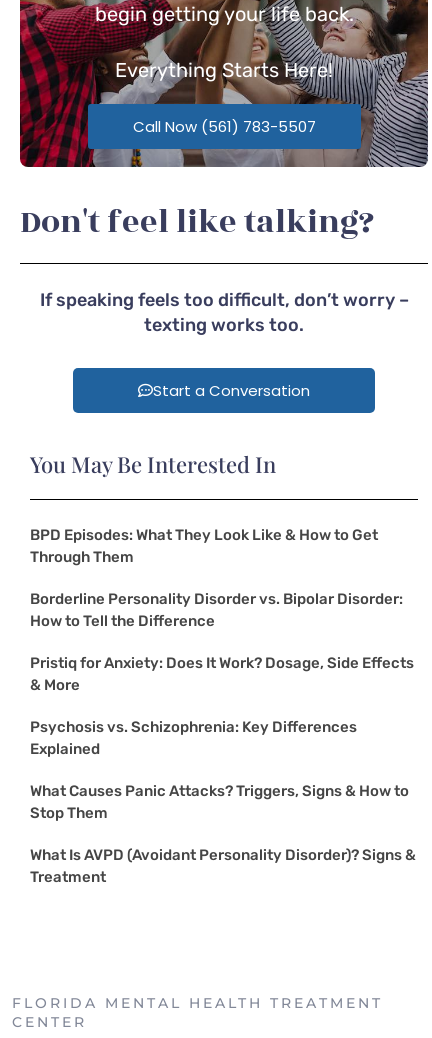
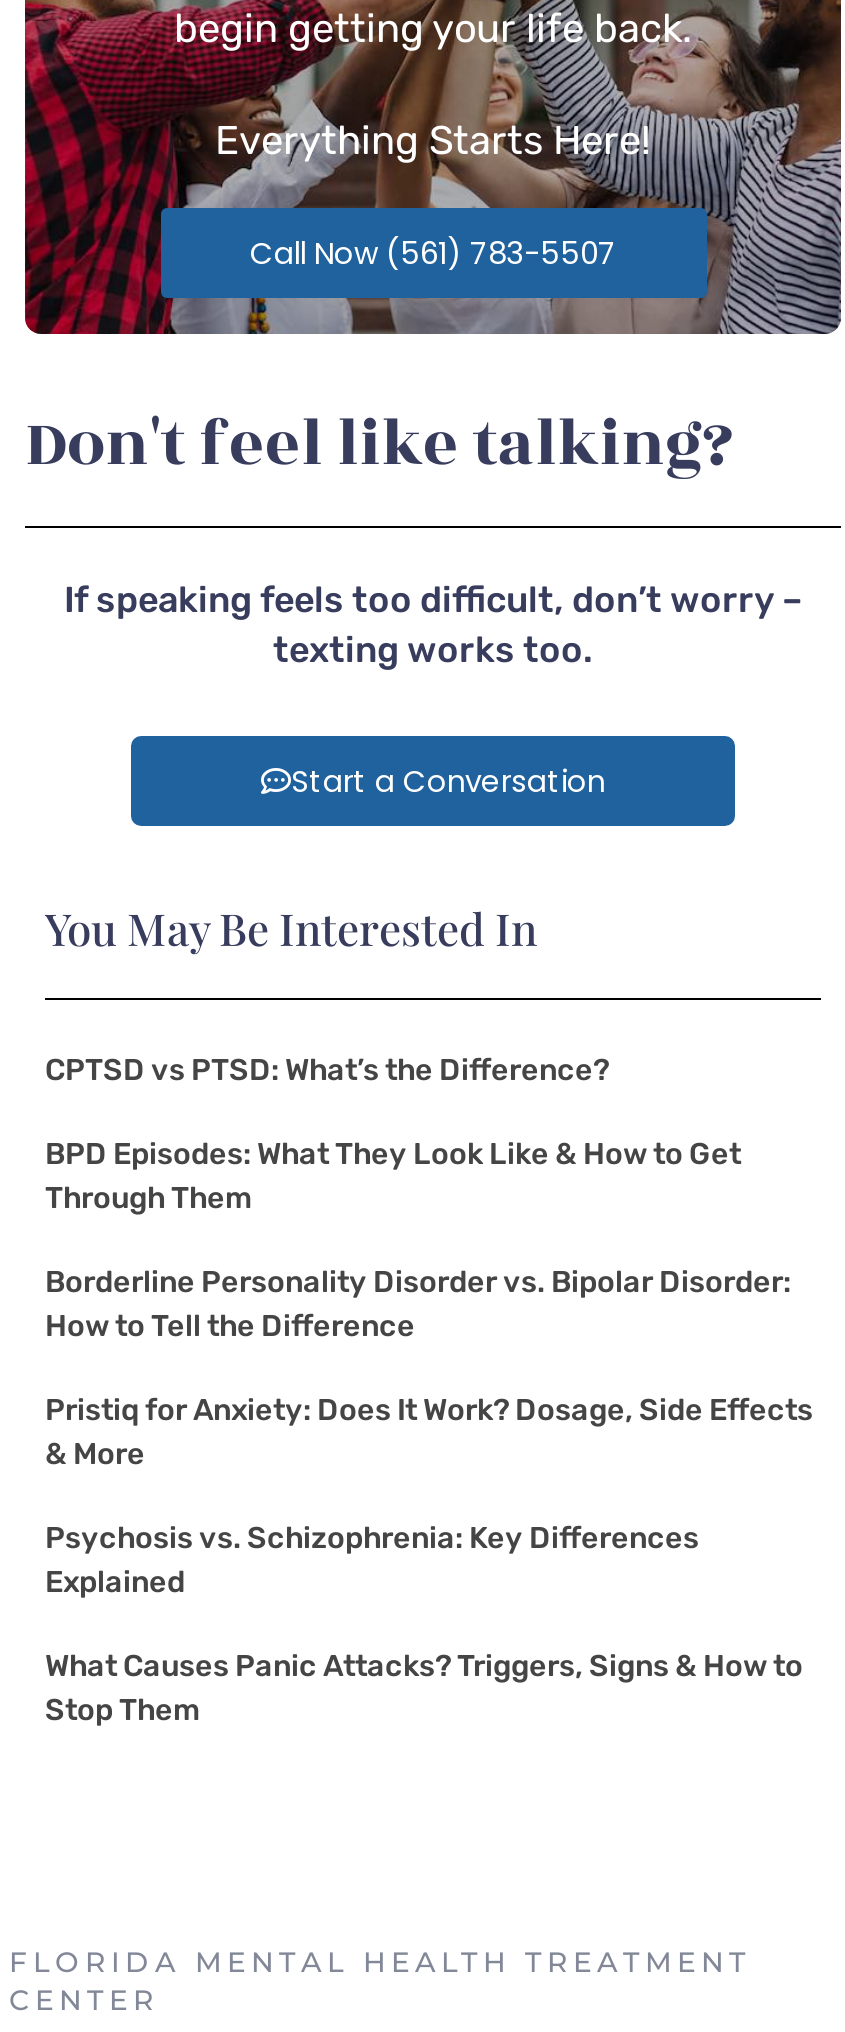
none -> [45,1052,609,1088] CPTSD vs PTSD: What’s the Difference?
moved [30,526,414,822] -> [45,1136,813,1728]: BPD Episodes: What They Look Like & How to Get | Through Them | Borderline Personality Disorder vs. Bipolar Disorder: | ... | What Causes Panic Attacks? Triggers, Signs & How to | Stop Them
[30,846,416,886] What Is AVPD (Avoidant Personality Disorder)? Signs & | Treatment -> none

